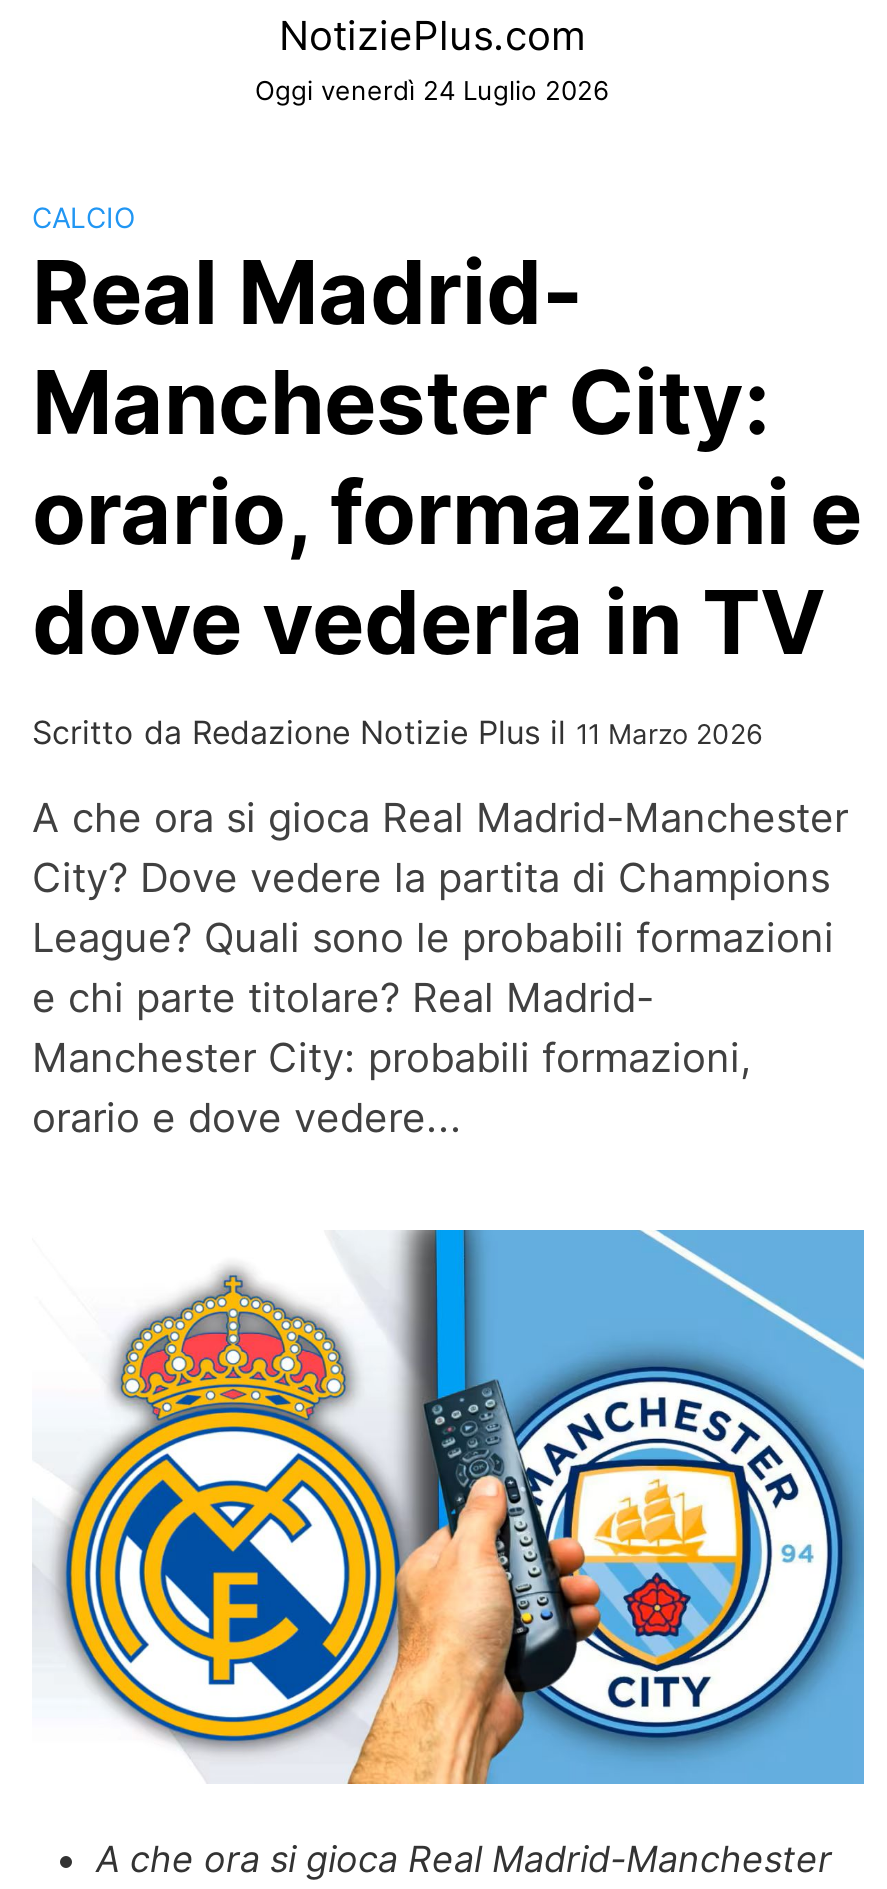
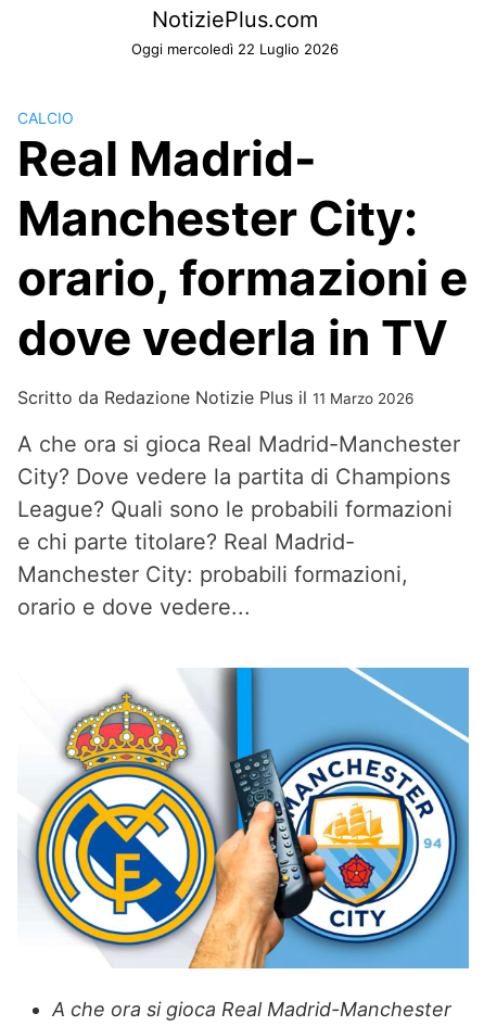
[255,74,609,106] Oggi venerdì 24 Luglio 2026 -> [131,40,338,58] Oggi mercoledì 22 Luglio 2026

